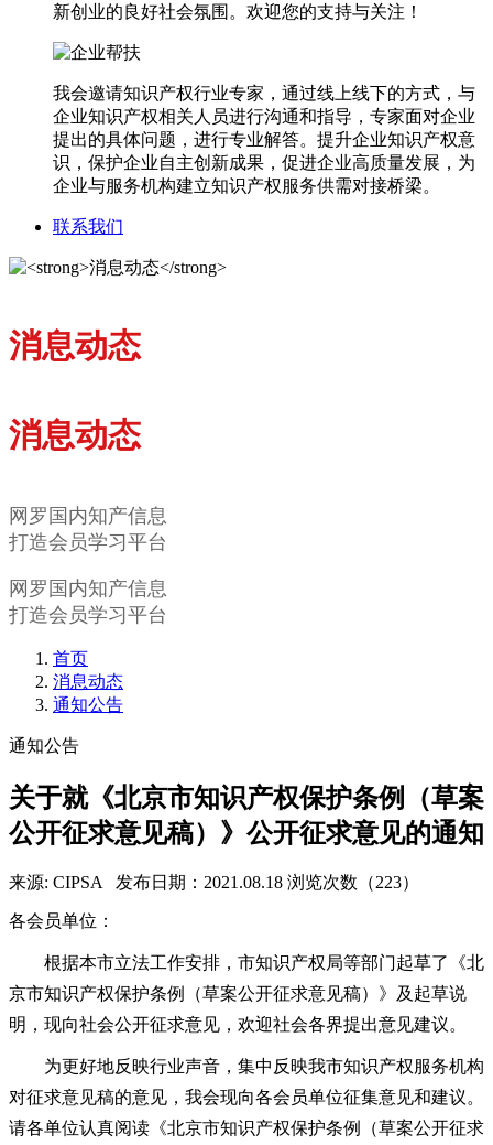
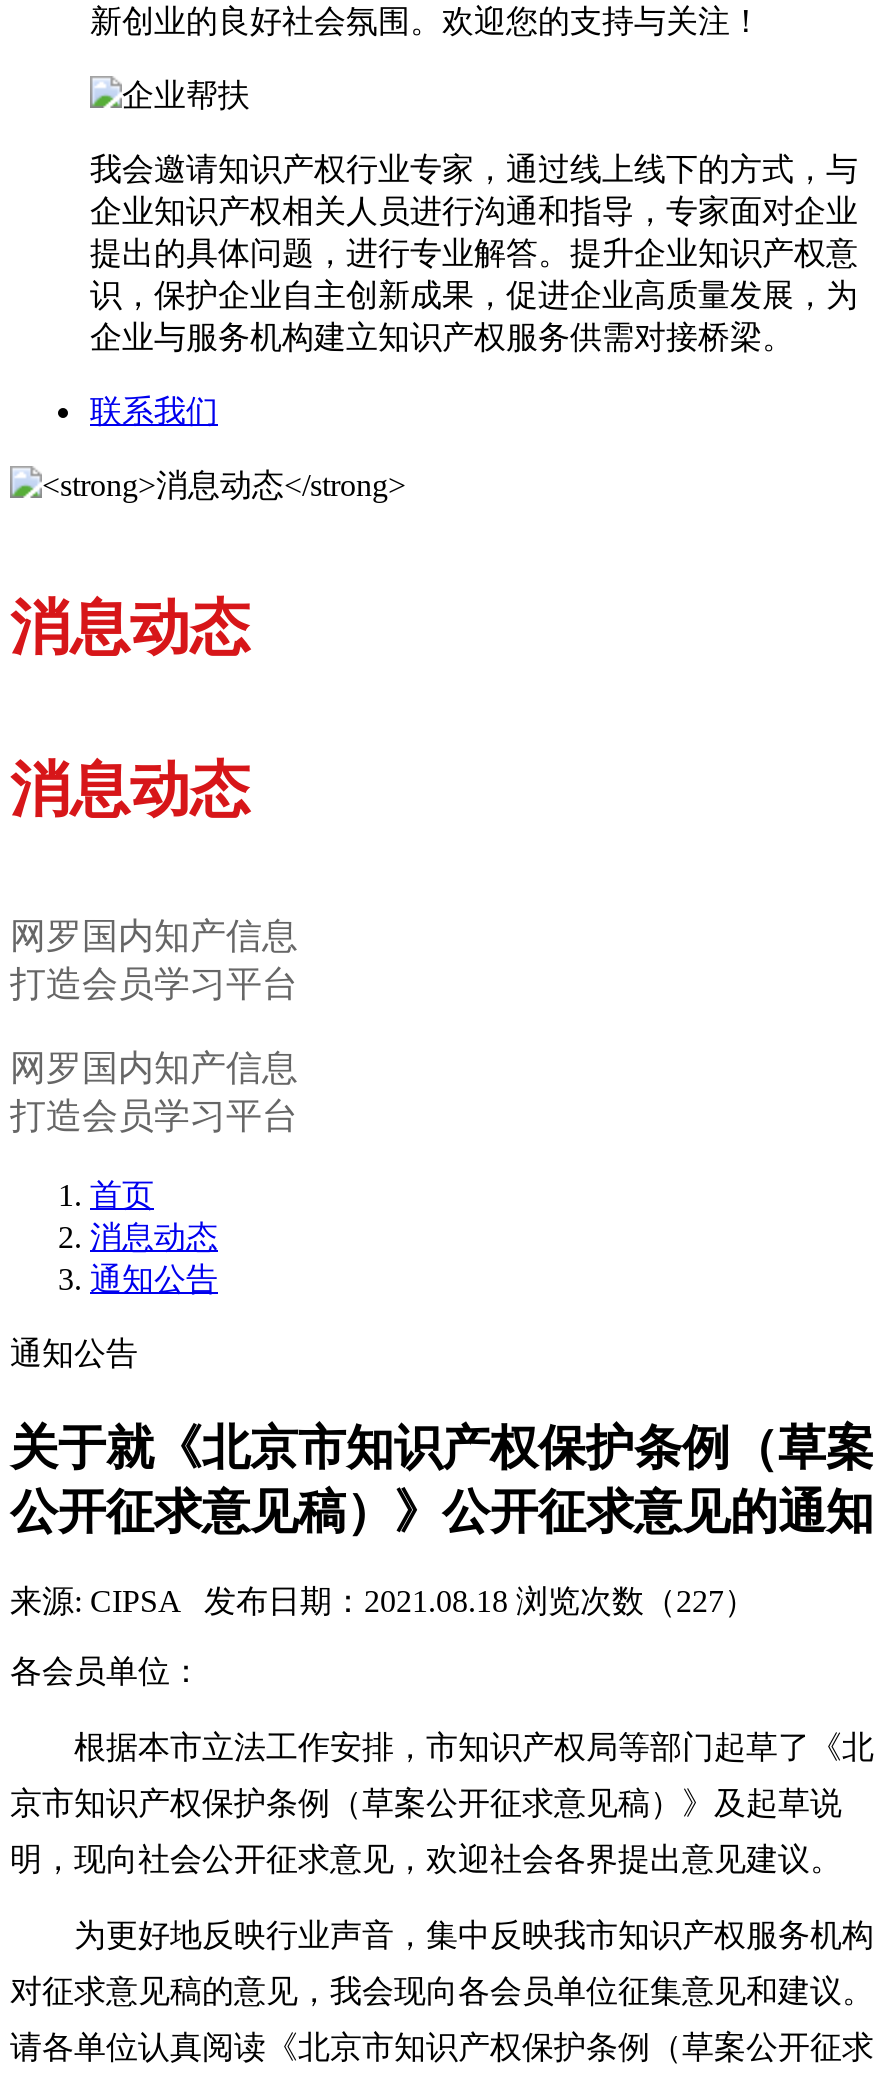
[116,873,419,892] 发布日期：2021.08.18 浏览次数（223） -> [204,1585,756,1619] 发布日期：2021.08.18 浏览次数（227）

